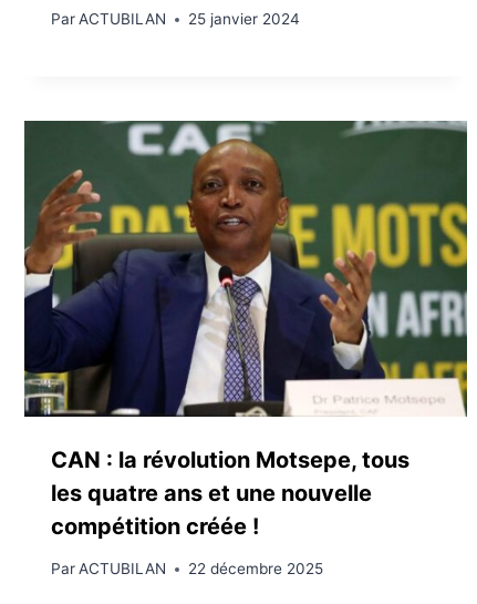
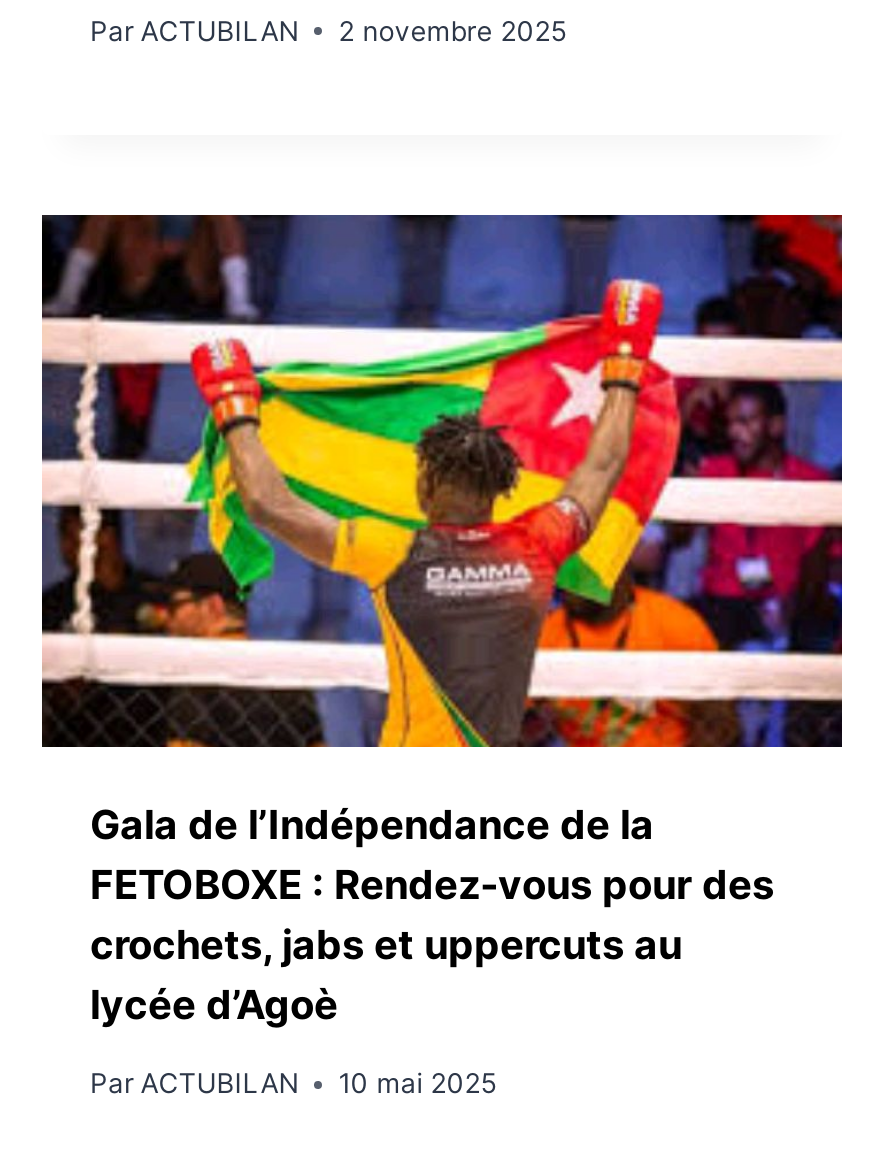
[51,10,300,28] Par ACTUBILAN 25 janvier 2024 -> [90,14,566,46] Par ACTUBILAN 2 novembre 2025
[24,120,468,539] [image] | CAN : la révolution Motsepe, tous | les quatre ans et une nouvelle | compétition créée ! -> [42,214,844,1030] [image] | Gala de l’Indépendance de la | FETOBOXE : Rendez-vous pour des | crochets, jabs et uppercuts au | lycée d’Agoè
[51,560,323,578] Par ACTUBILAN 22 décembre 2025 -> [90,1067,496,1099] Par ACTUBILAN 10 mai 2025

